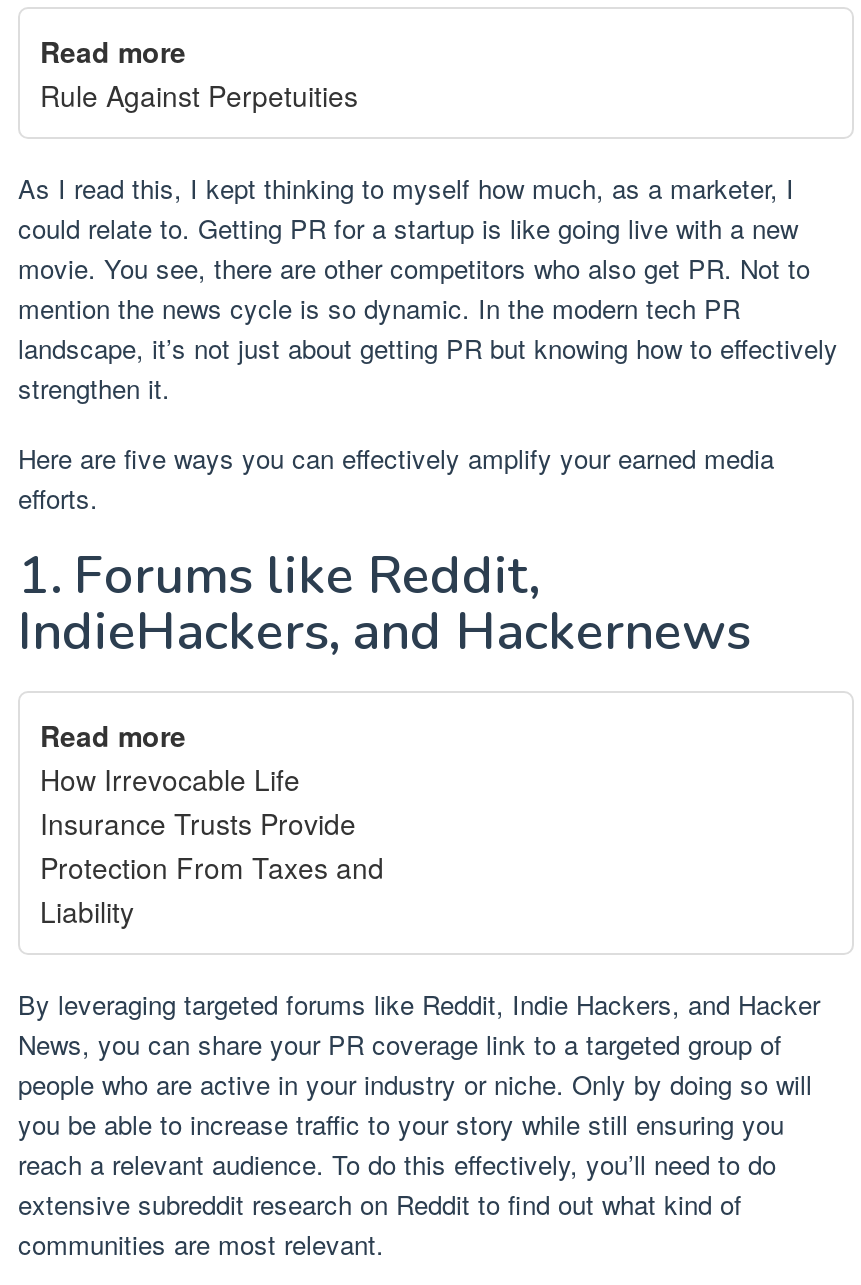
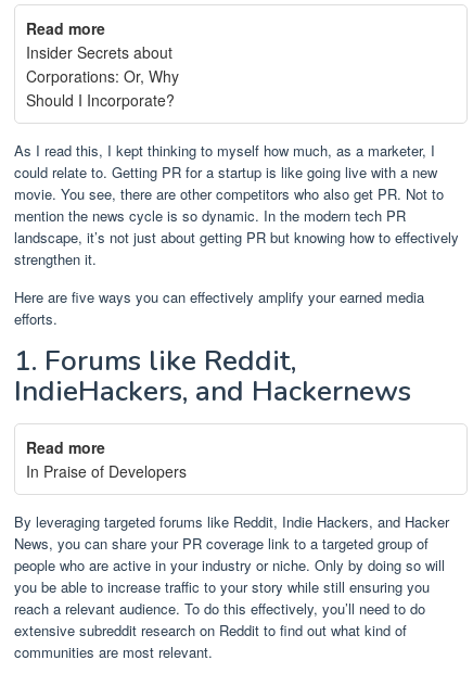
[40,75,358,115] Rule Against Perpetuities -> [26,41,179,111] Insider Secrets about | Corporations: Or, Why | Should I Incorporate?
moved [18,169,838,755] -> [14,140,459,458]: As I read this, I kept thinking to myself how much, as a marketer, I | could relate to. Getting PR for a startup is like going live with a new | movie. You see, there are other competitors who also get PR. Not to | ... | IndieHackers, and Hackernews | Read more
[40,759,384,931] How Irrevocable Life | Insurance Trusts Provide | Protection From Taxes and | Liability -> [26,460,187,482] In Praise of Developers

